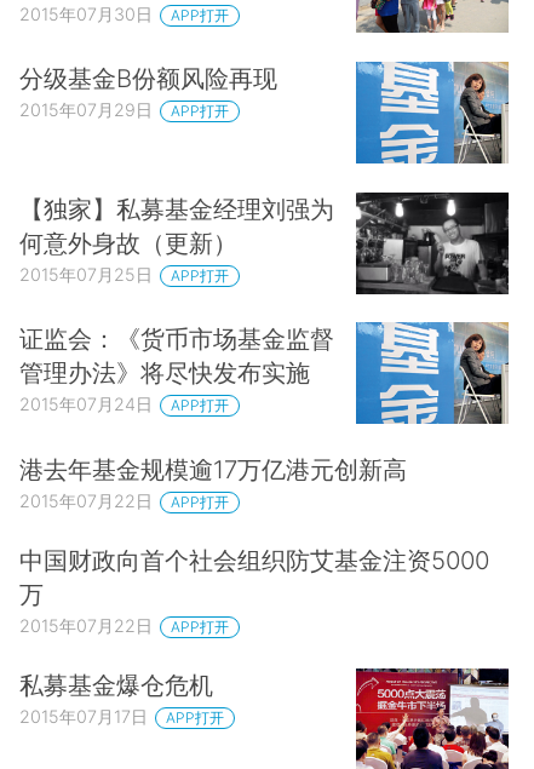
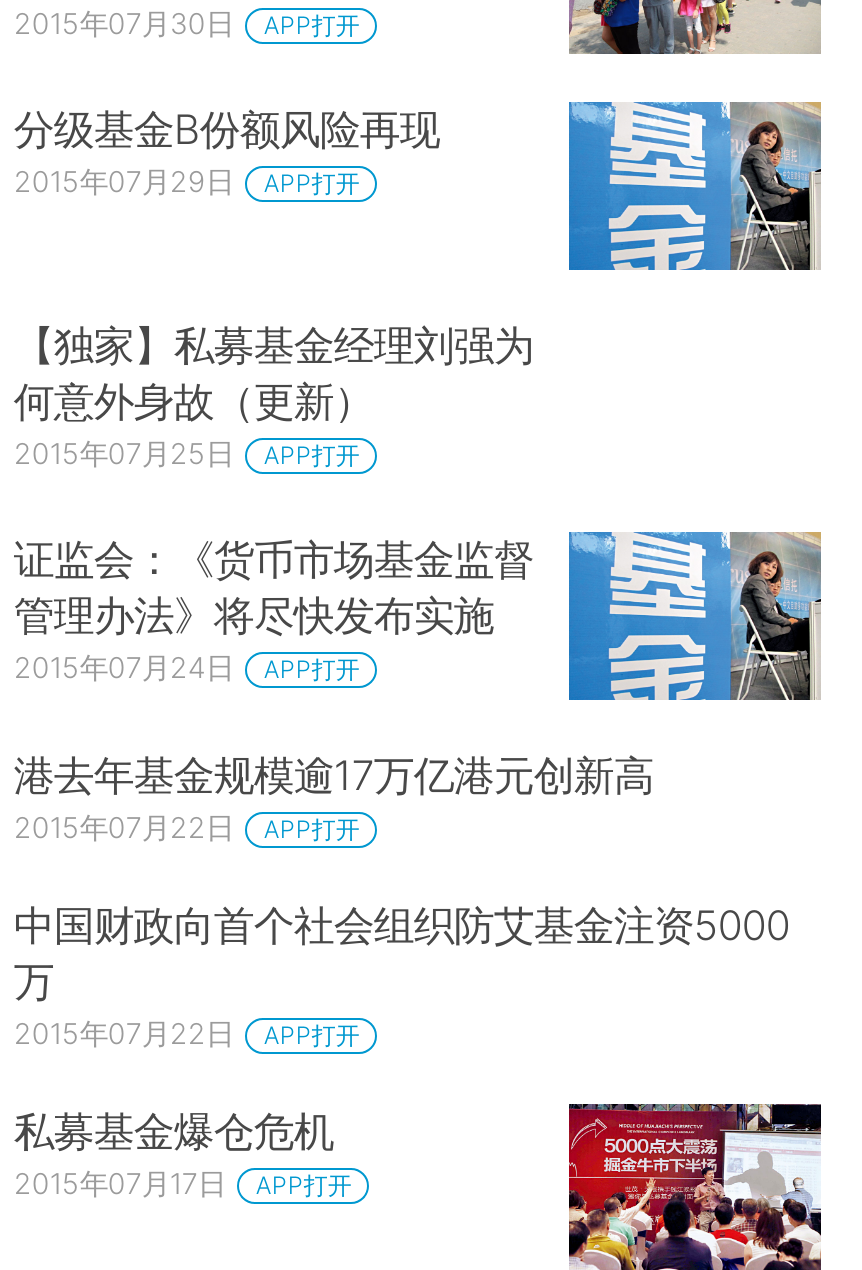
[355,191,510,295] [image] -> none

